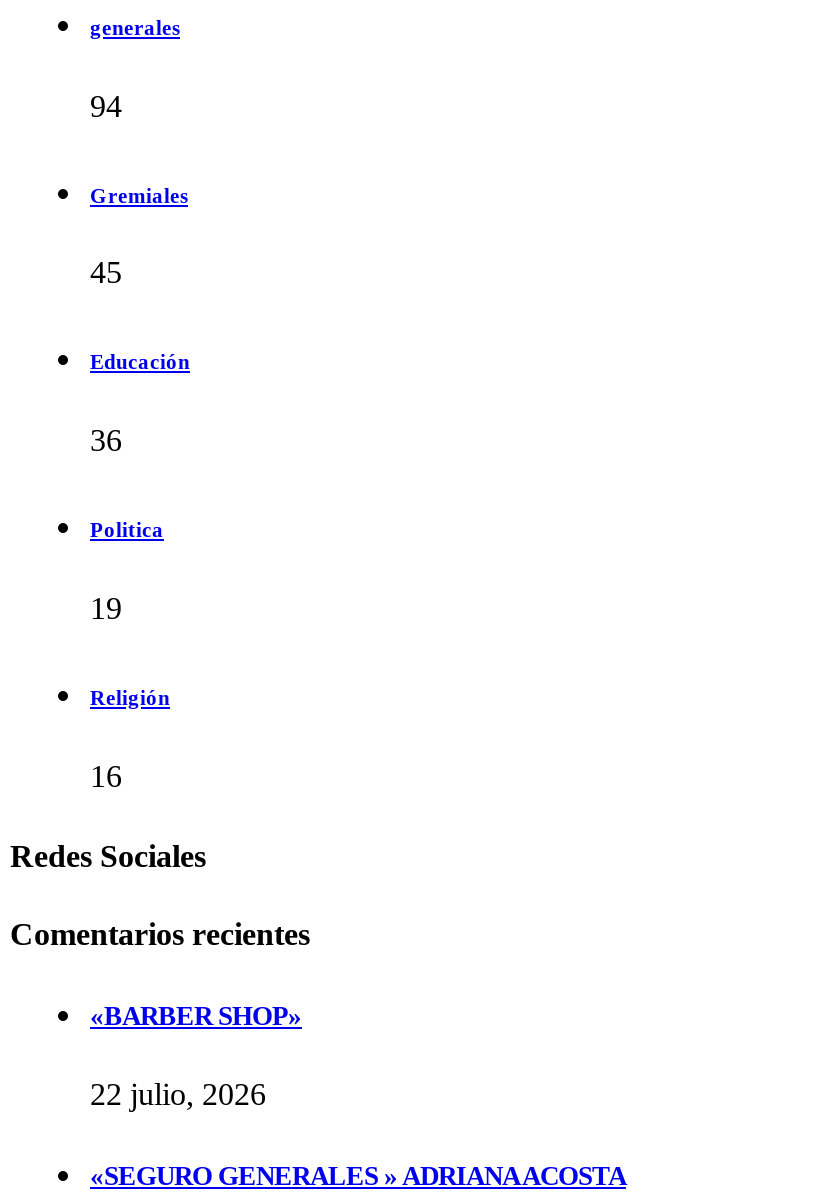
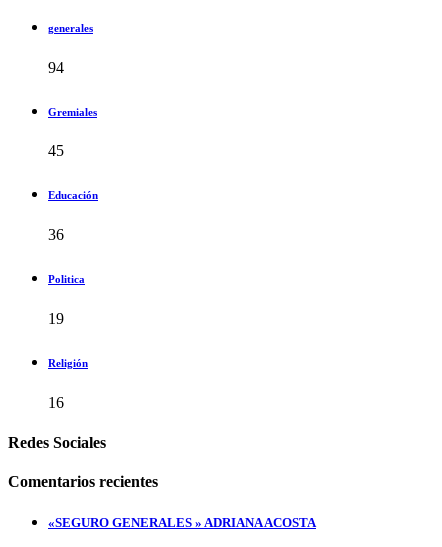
[90,1001,302,1111] «BARBER SHOP» | 22 julio, 2026 -> none

